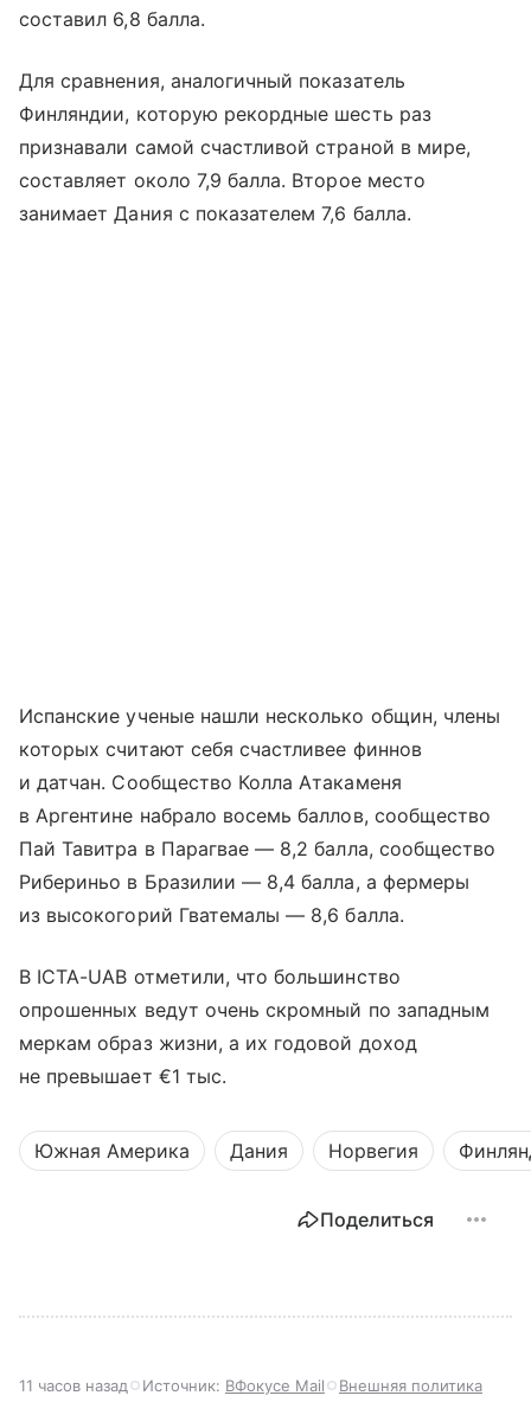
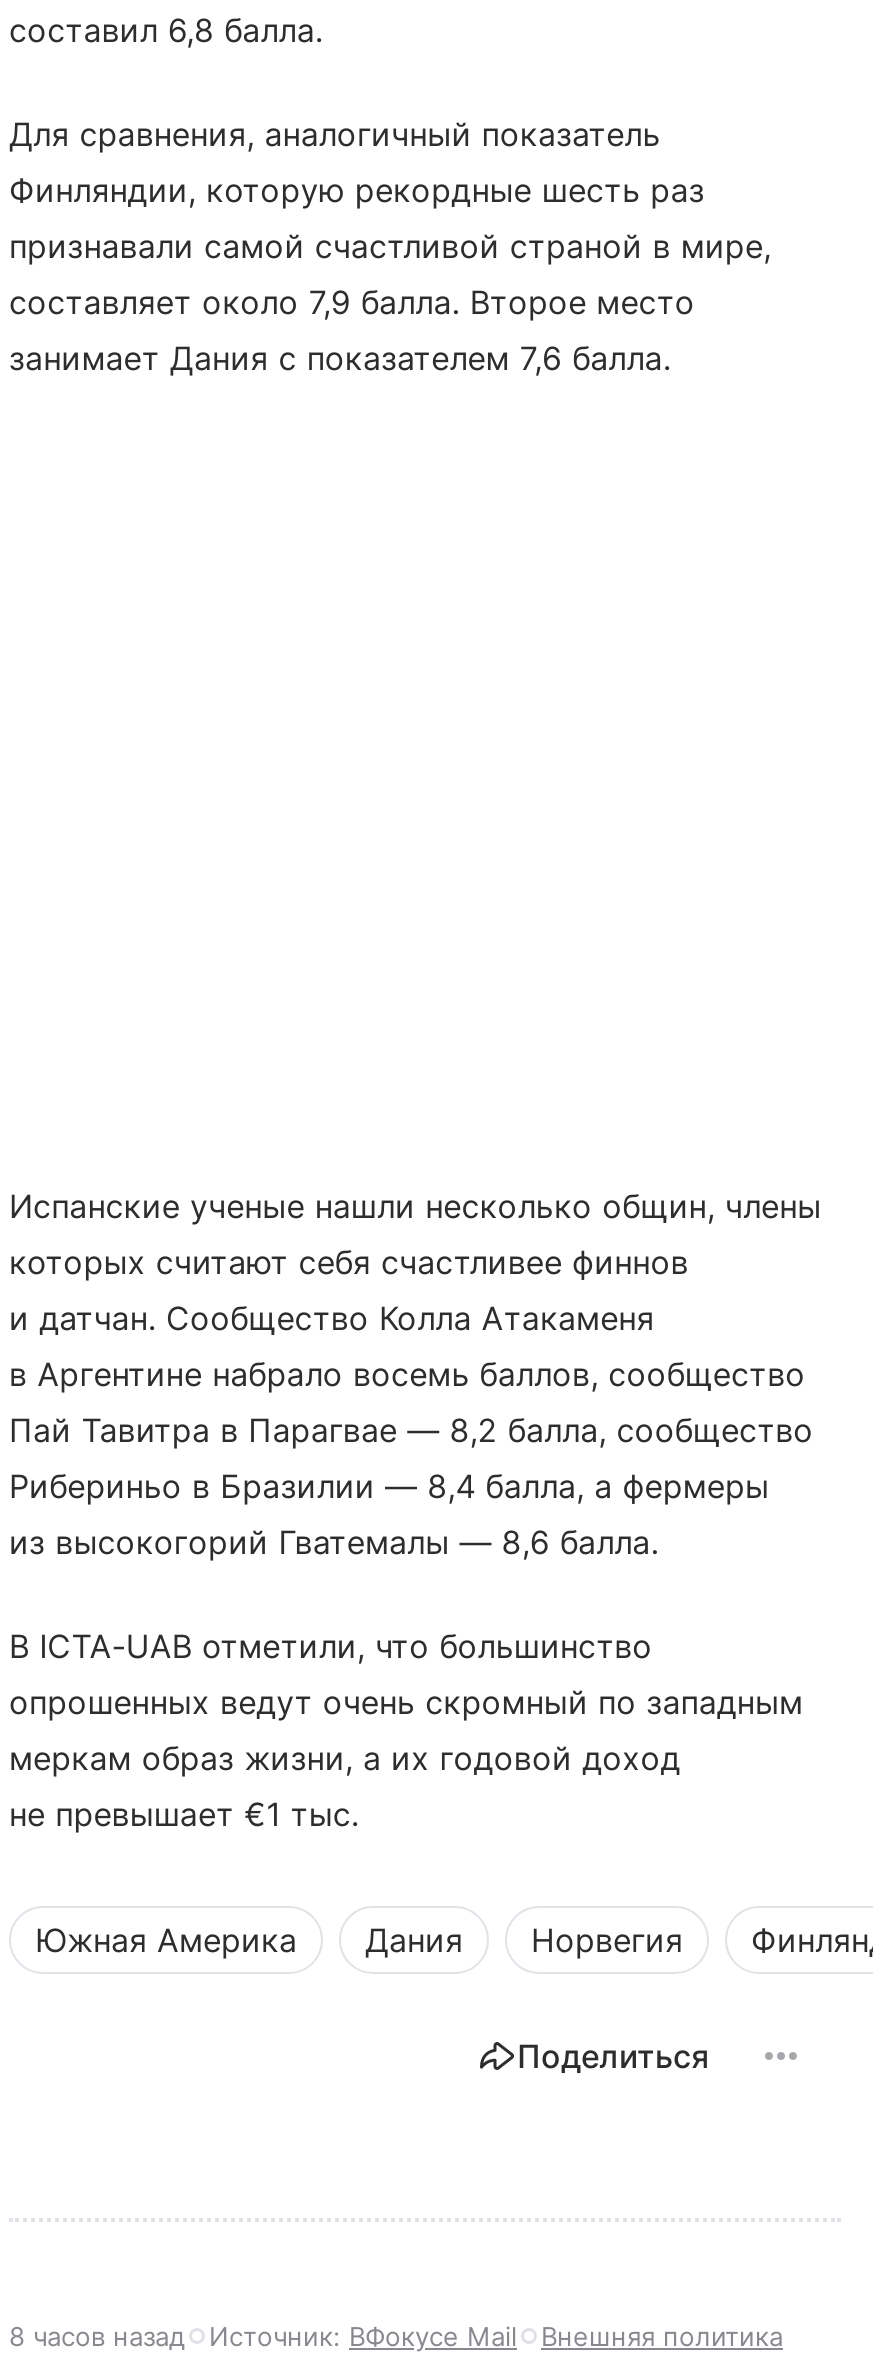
[19,1376,482,1395] 11 часов назад Источник: ВФокусе Mail Внешняя политика -> [9,2319,783,2351] 8 часов назад Источник: ВФокусе Mail Внешняя политика

